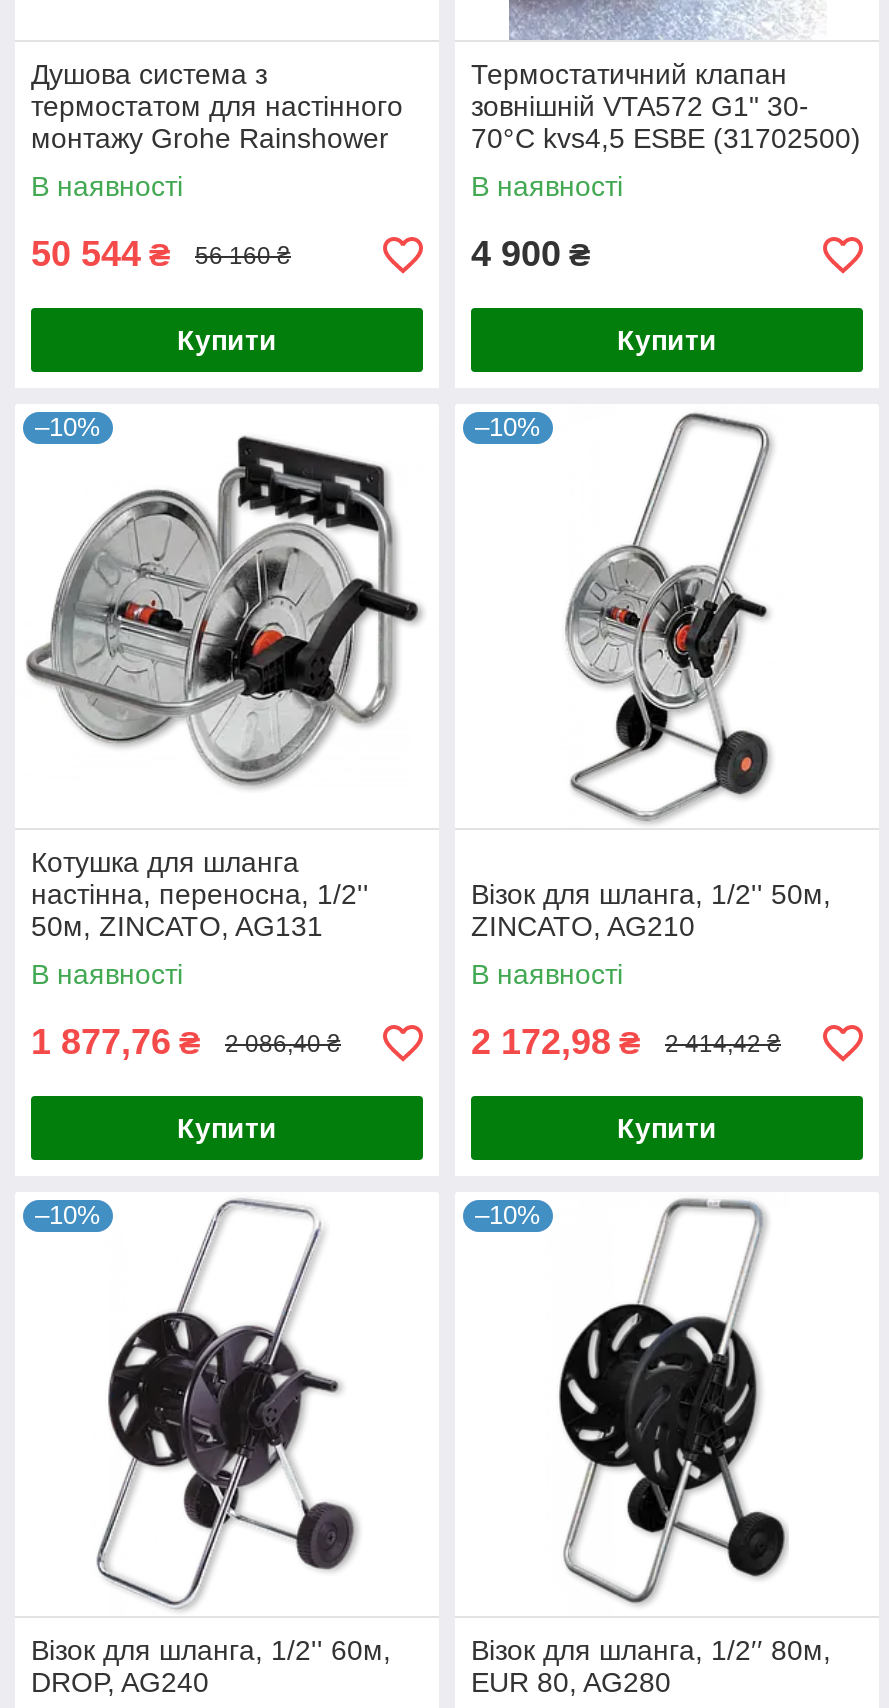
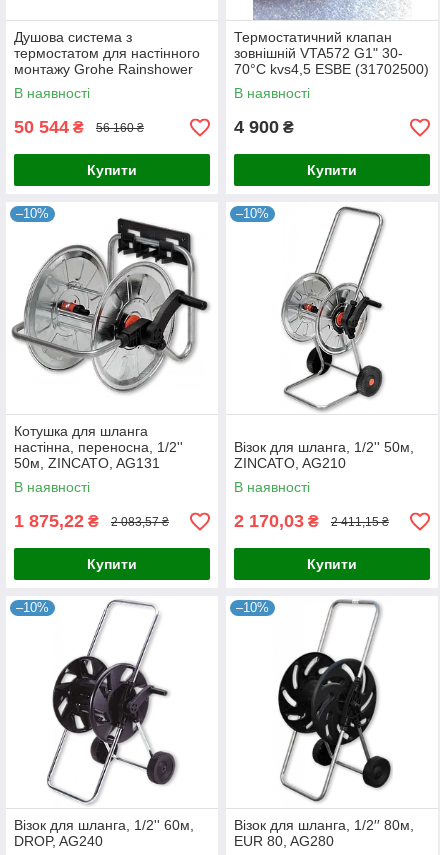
[31,1022,201,1062] 1 877,76 ₴ -> [14,511,99,531] 1 875,22 ₴
[225,1030,341,1058] 2 086,40 ₴ -> [111,515,169,529] 2 083,57 ₴
[471,1022,641,1062] 2 172,98 ₴ -> [234,511,319,531] 2 170,03 ₴
[665,1030,781,1058] 2 414,42 ₴ -> [331,515,389,529] 2 411,15 ₴

